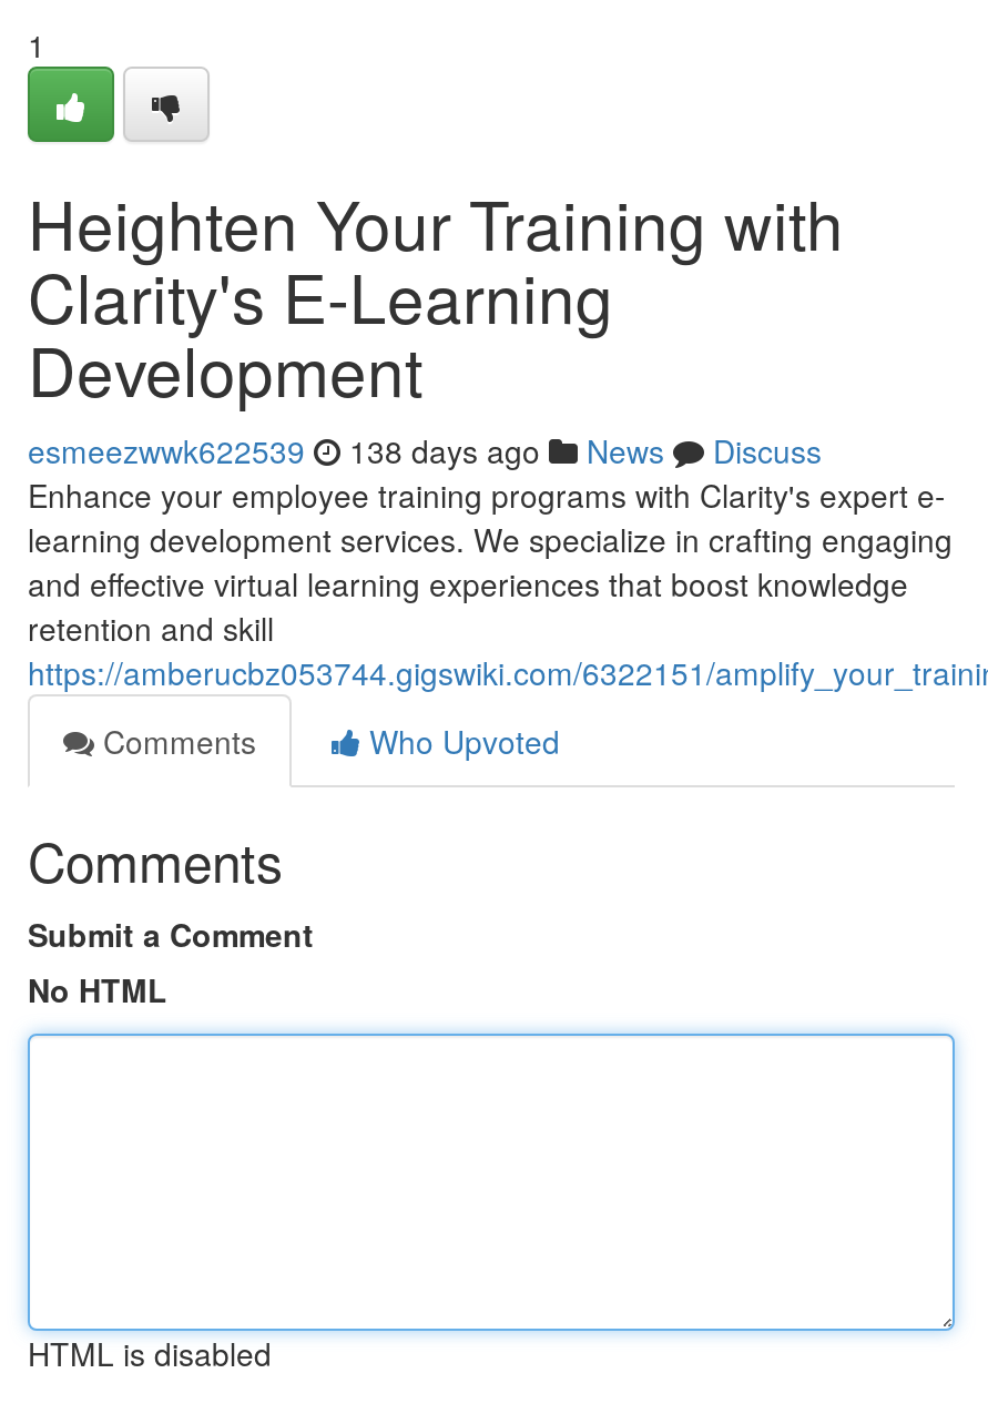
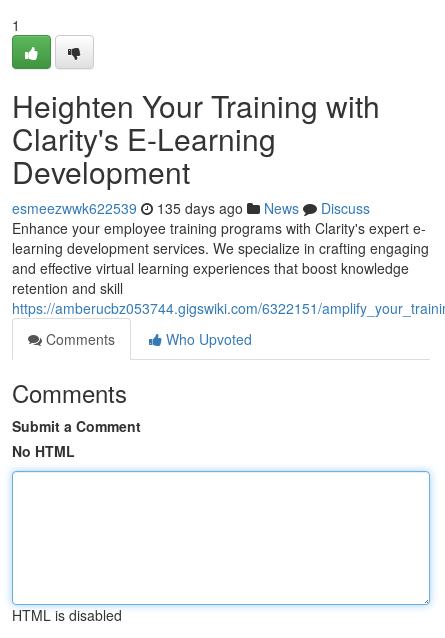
[28,428,822,472] esmeezwwk622539 138 days ago News Discuss -> [12,198,370,218] esmeezwwk622539 135 days ago News Discuss

